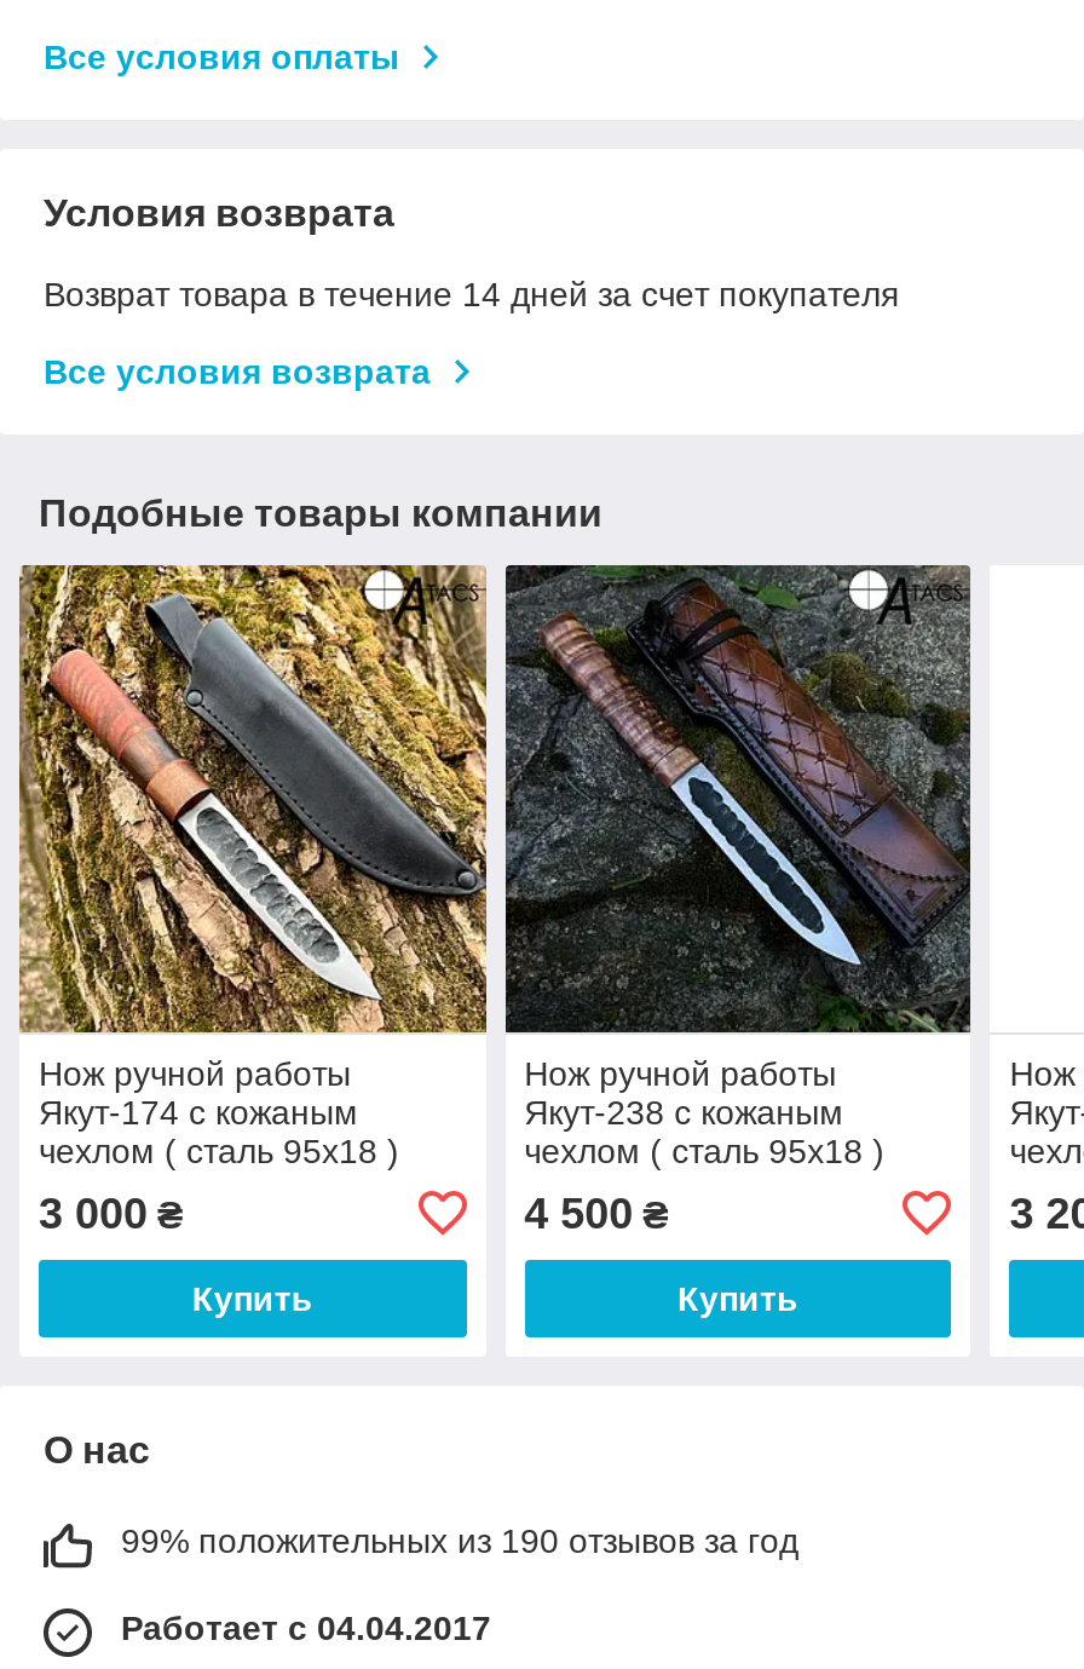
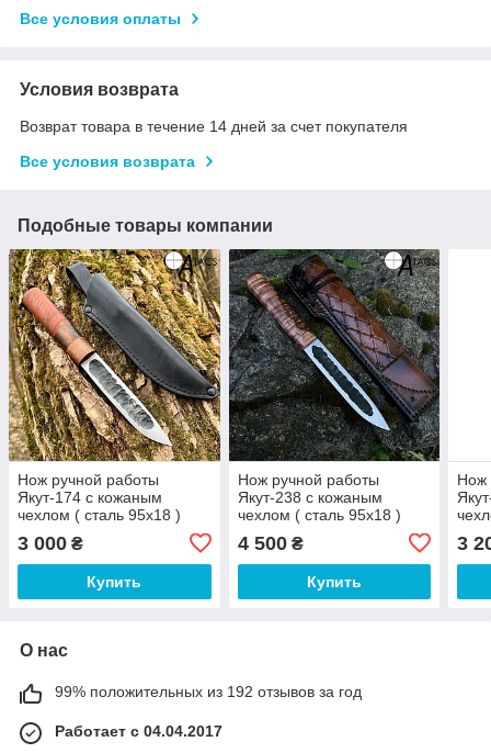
[121,1521,798,1560] 99% положительных из 190 отзывов за год -> [55,683,362,700] 99% положительных из 192 отзывов за год

